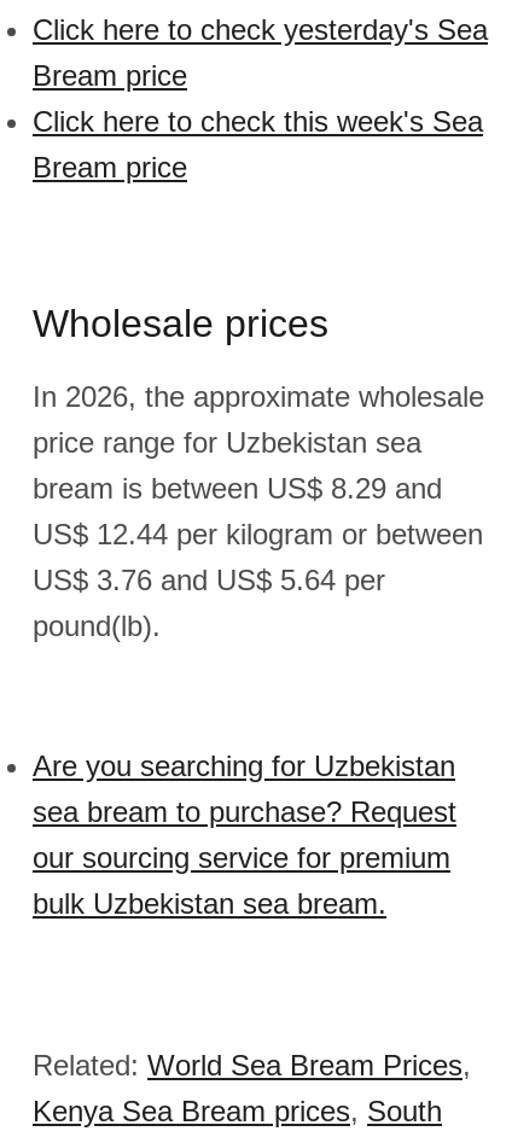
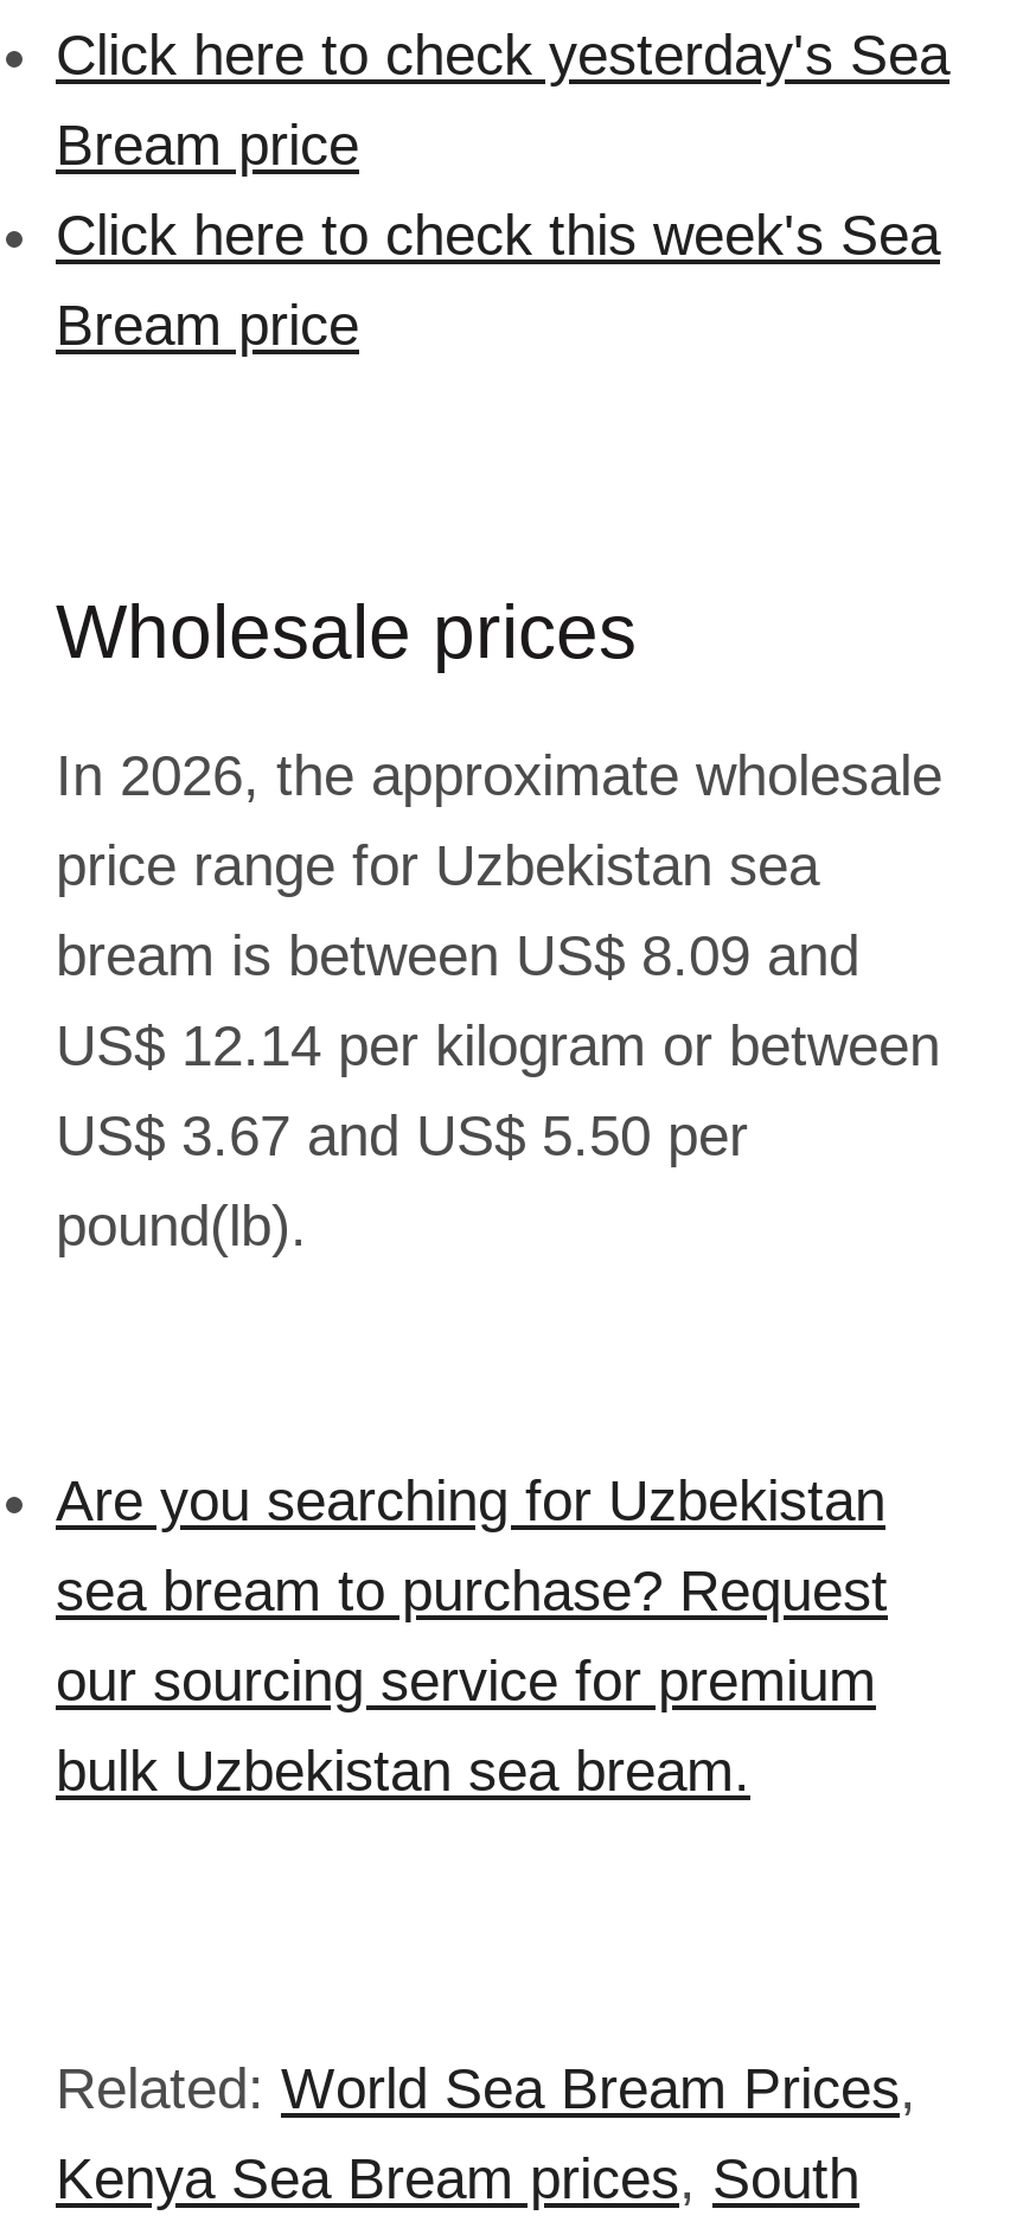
[33,472,442,505] bream is between US$ 8.29 and -> [56,923,859,987] bream is between US$ 8.09 and
[33,518,483,550] US$ 12.44 per kilogram or between -> [56,1013,940,1077] US$ 12.14 per kilogram or between
[33,564,385,596] US$ 3.76 and US$ 5.64 per -> [56,1103,748,1167] US$ 3.67 and US$ 5.50 per

